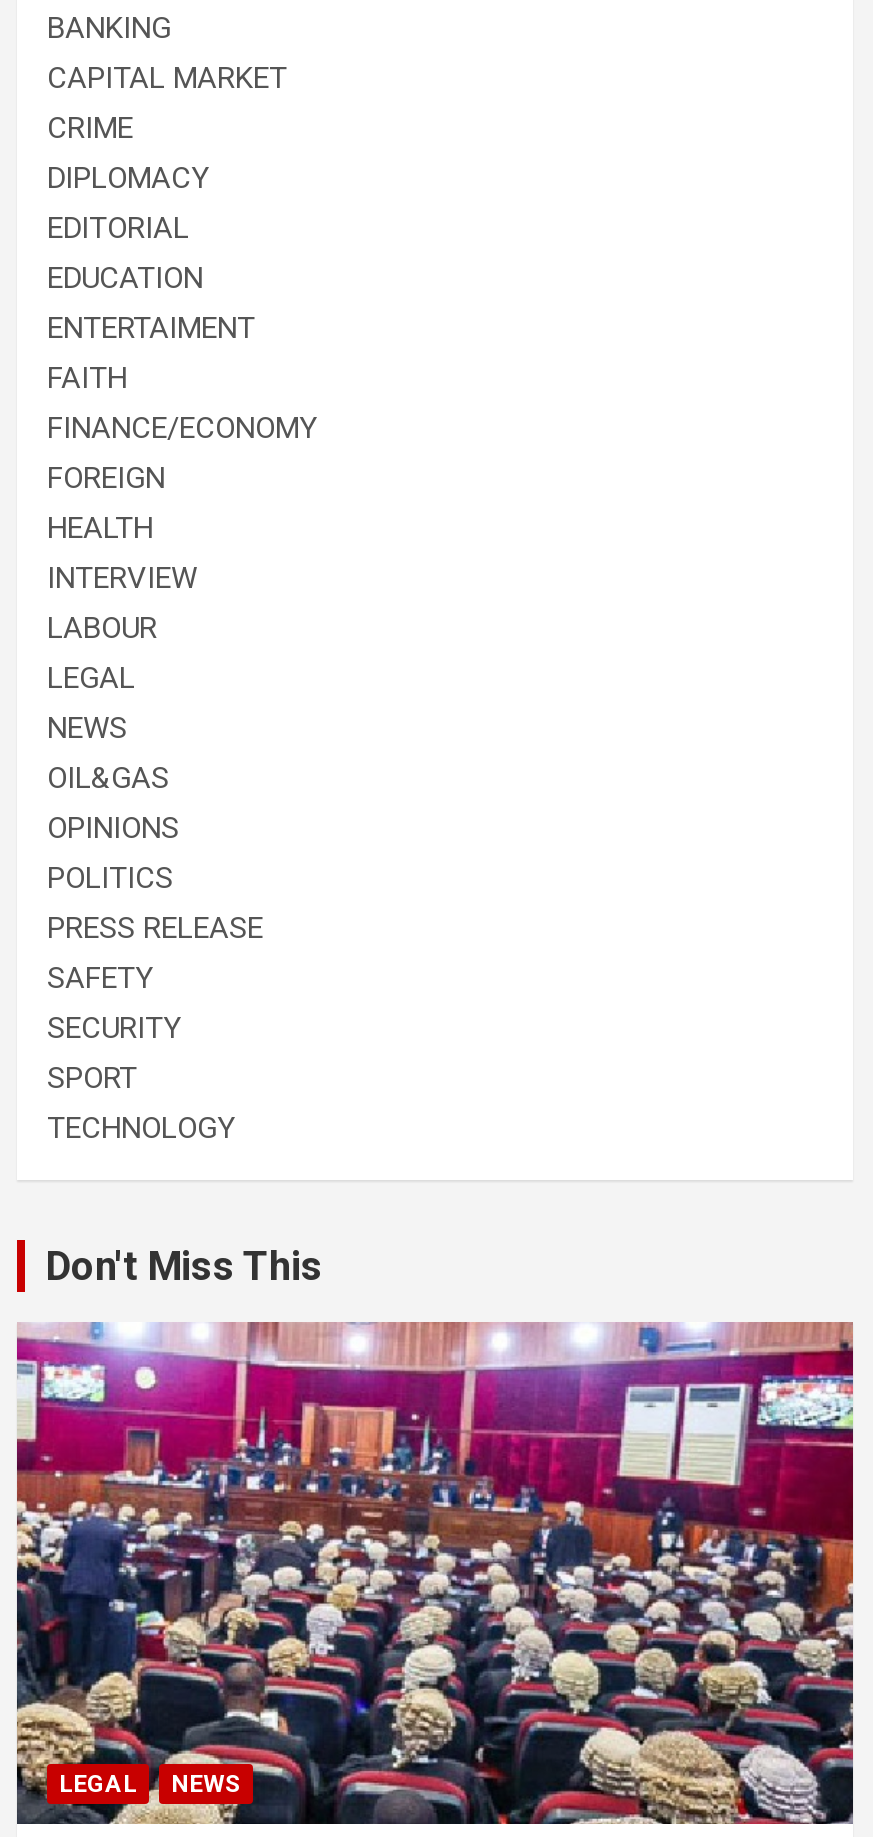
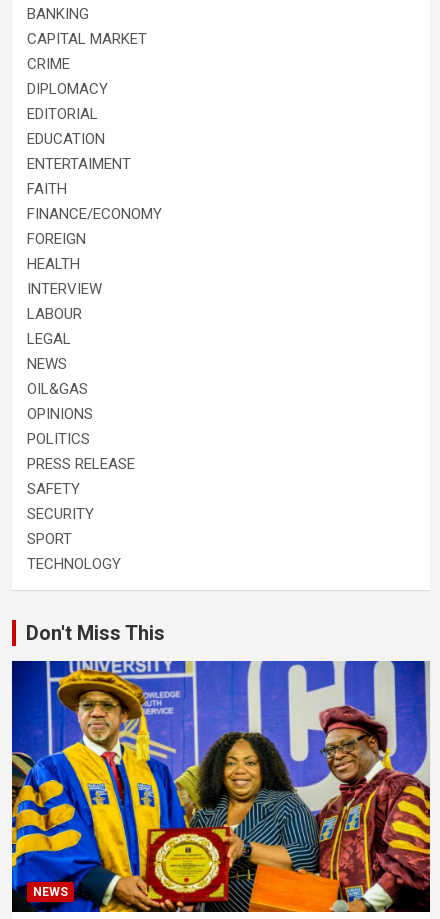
[15,1320,855,1826] [image] -> [11,660,431,913] [image]
[59,1769,137,1797] LEGAL -> none

